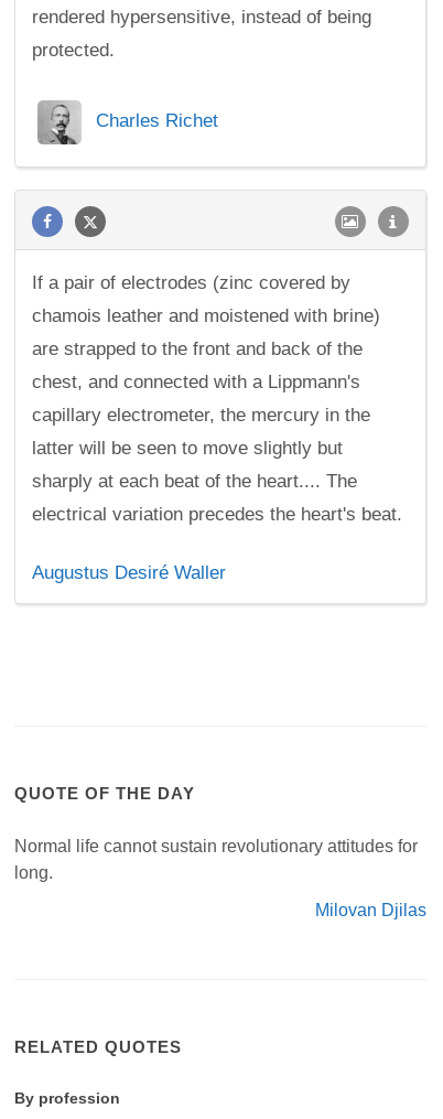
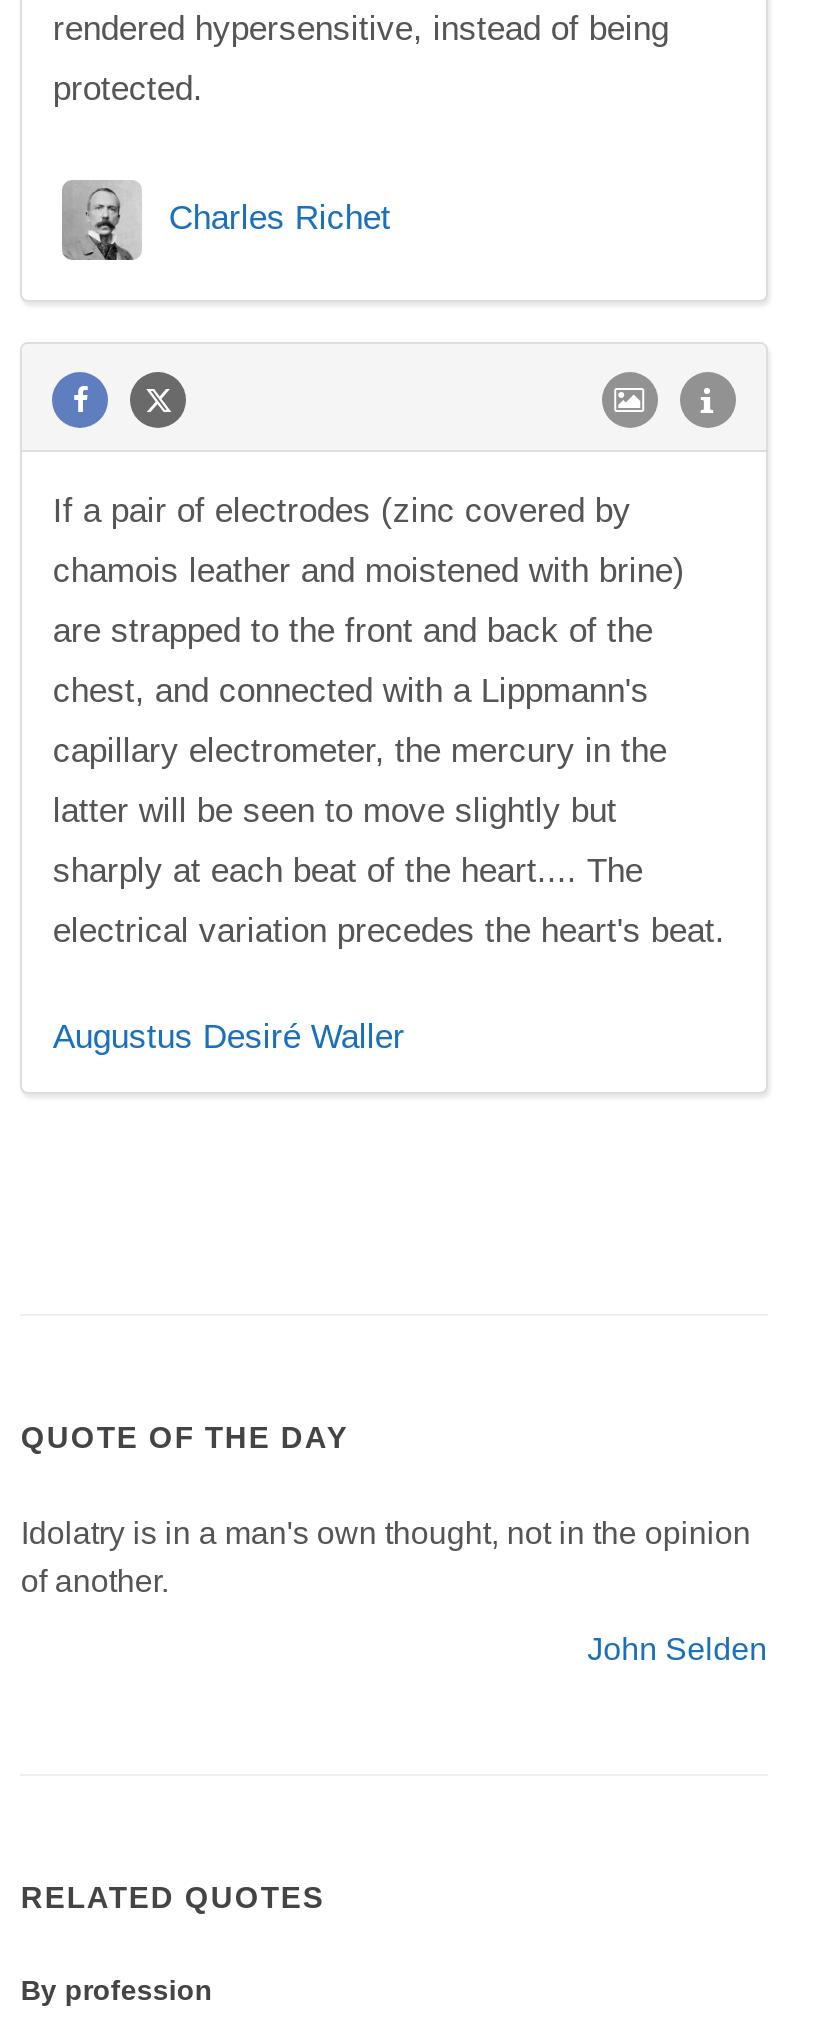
[15,837,418,882] Normal life cannot sustain revolutionary attitudes for | long. -> [21,1516,751,1598] Idolatry is in a man's own thought, not in the opinion | of another.
[315,901,426,919] Milovan Djilas -> [587,1632,767,1666] John Selden

